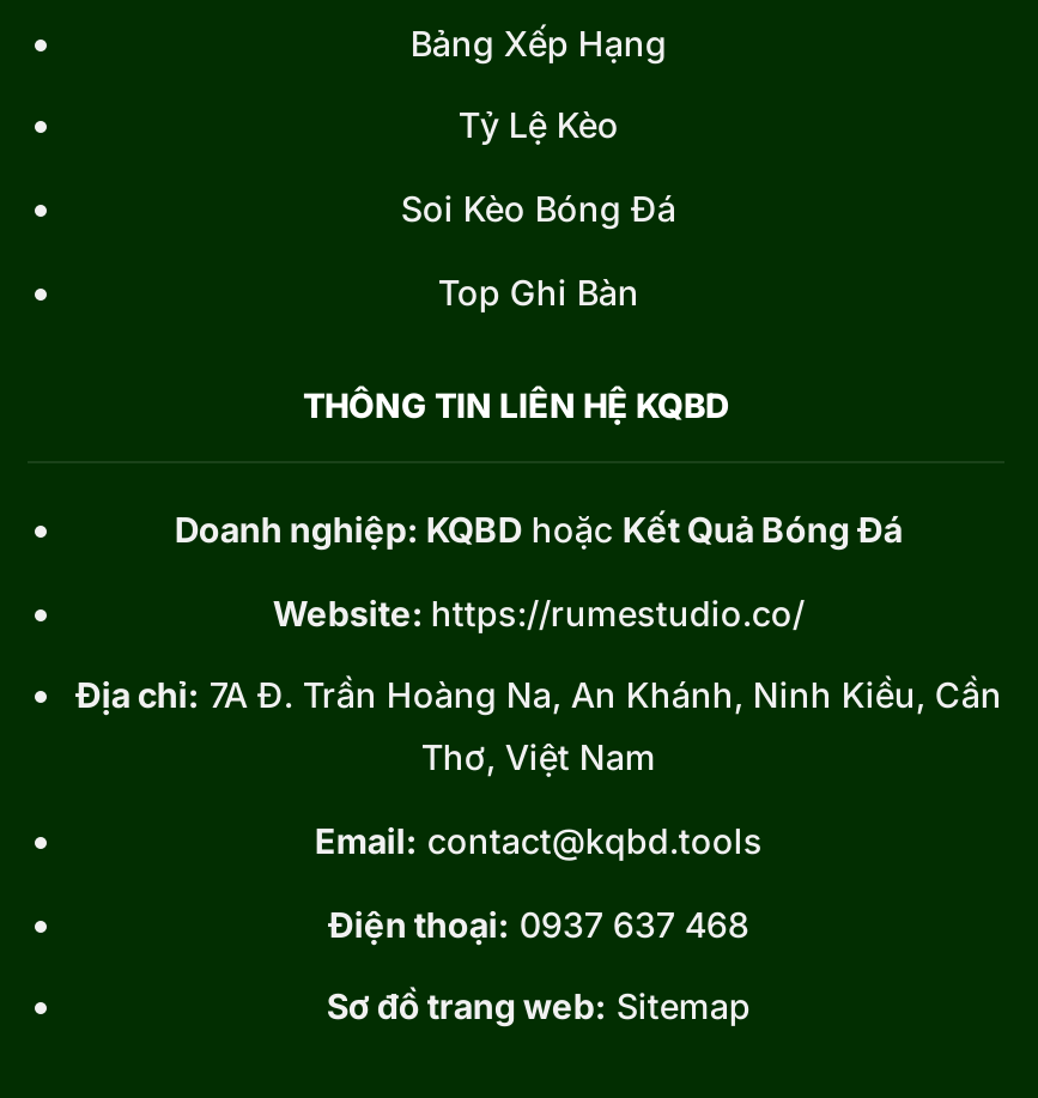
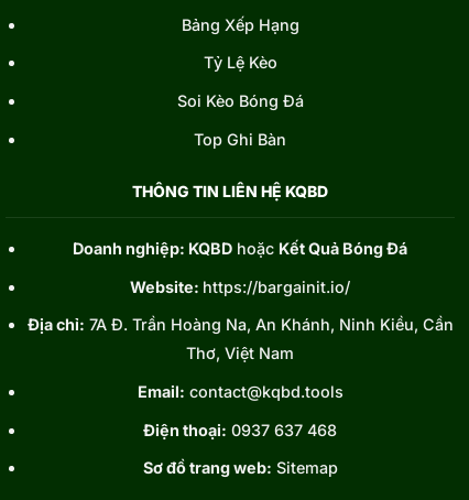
[273,592,804,633] Website: https://rumestudio.co/ -> [130,277,351,296] Website: https://bargainit.io/

